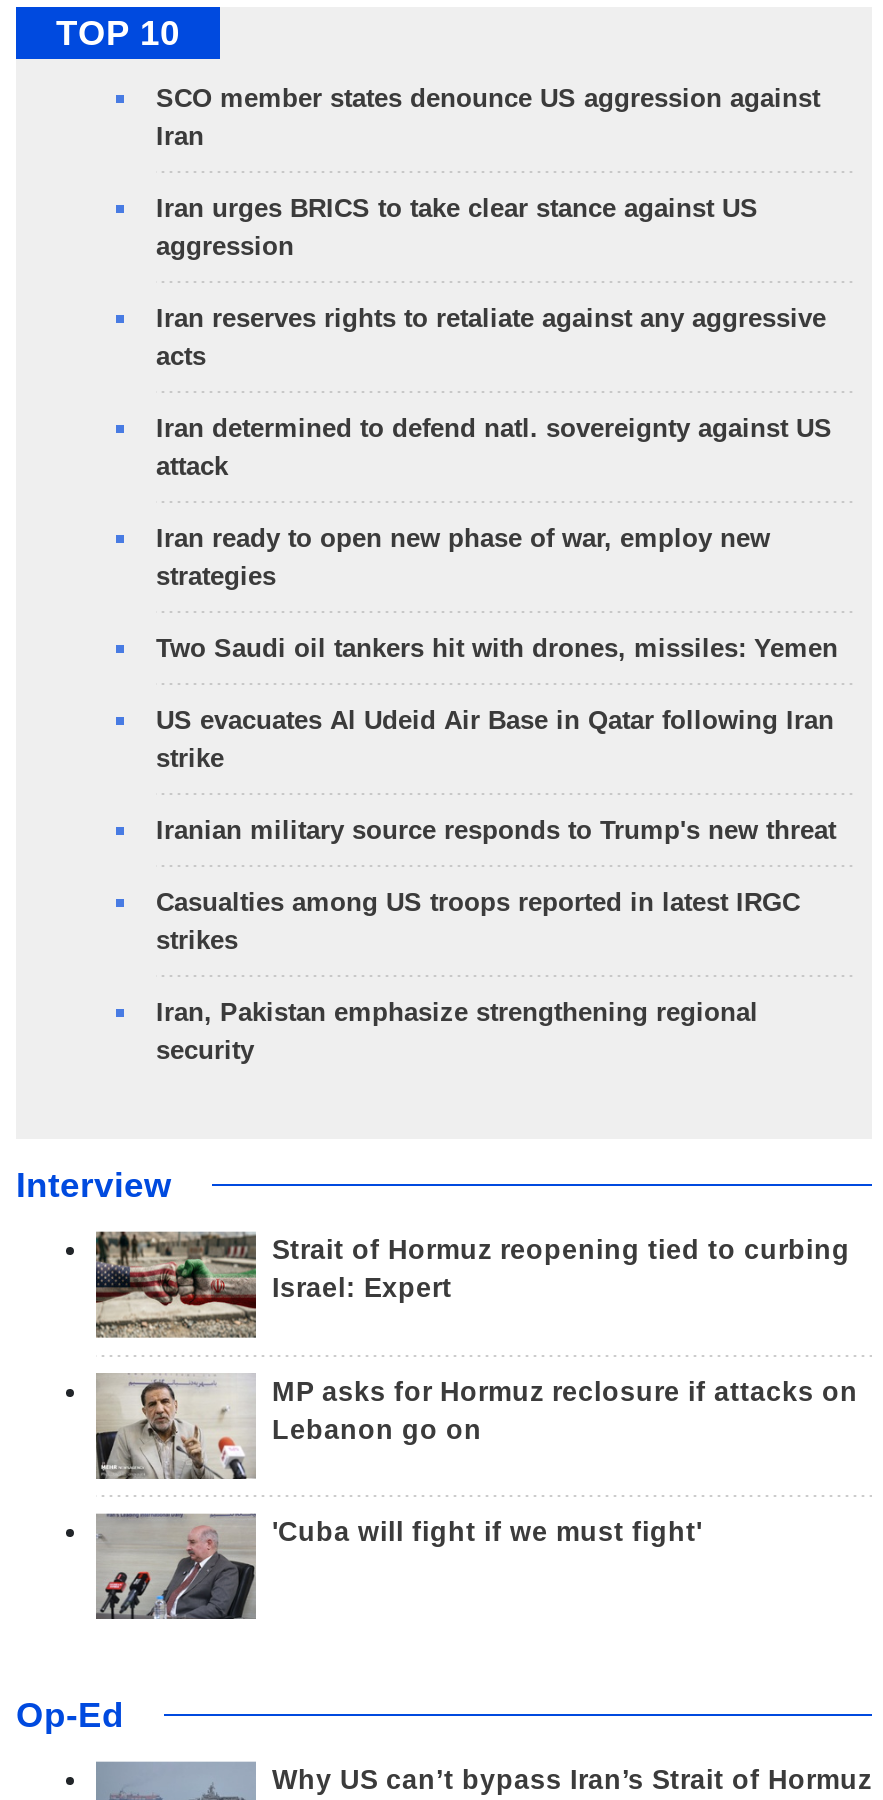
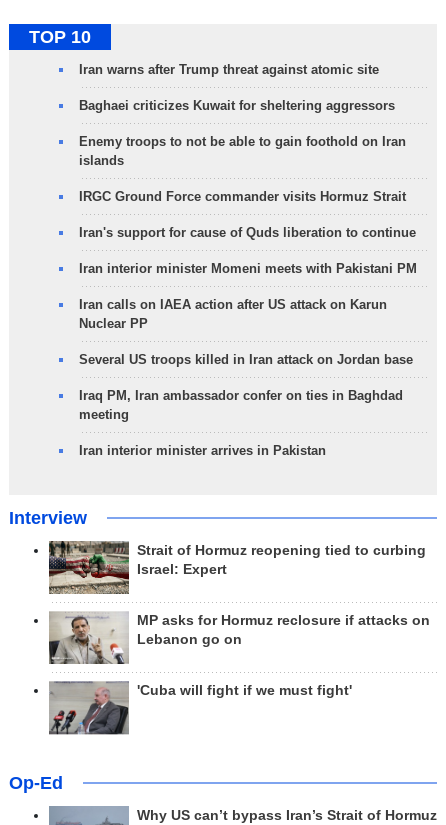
[156,83,820,151] SCO member states denounce US aggression against | Iran -> [79,62,379,77] Iran warns after Trump threat against atomic site
[156,193,758,261] Iran urges BRICS to take clear stance against US | aggression -> [79,98,395,113] Baghaei criticizes Kuwait for sheltering aggressors
[156,303,826,371] Iran reserves rights to retaliate against any aggressive | acts -> [79,134,406,168] Enemy troops to not be able to gain foothold on Iran | islands
[156,413,832,481] Iran determined to defend natl. sovereignty against US | attack -> [79,189,406,204] IRGC Ground Force commander visits Hormuz Strait
[156,523,770,591] Iran ready to open new phase of war, employ new | strategies -> [79,225,416,240] Iran's support for cause of Quds liberation to continue
[156,633,838,663] Two Saudi oil tankers hit with drones, missiles: Yemen -> [79,261,417,276] Iran interior minister Momeni meets with Pakistani PM
[156,705,834,773] US evacuates Al Udeid Air Base in Qatar following Iran | strike -> [79,297,387,331] Iran calls on IAEA action after US attack on Karun | Nuclear PP
[156,815,836,845] Iranian military source responds to Trump's new threat -> [79,352,413,367] Several US troops killed in Iran attack on Jordan base
[156,887,800,955] Casualties among US troops reported in latest IRGC | strikes -> [79,388,403,422] Iraq PM, Iran ambassador confer on ties in Baghdad | meeting
[156,997,758,1065] Iran, Pakistan emphasize strengthening regional | security -> [79,443,326,458] Iran interior minister arrives in Pakistan

